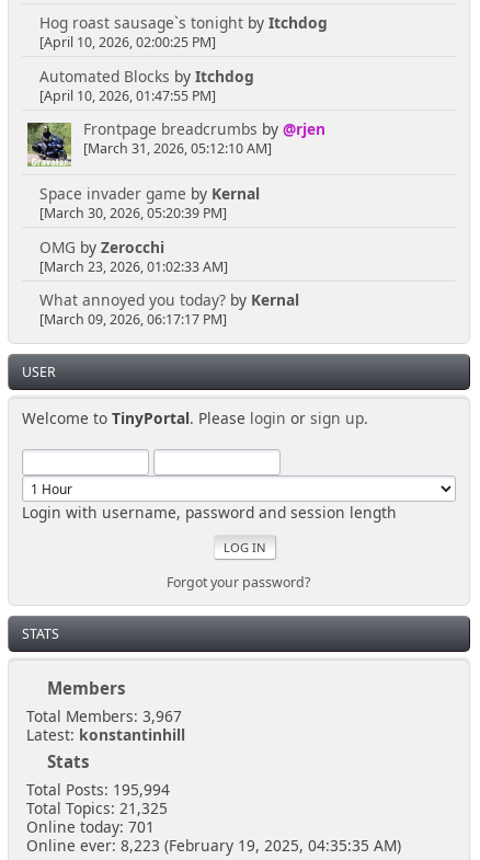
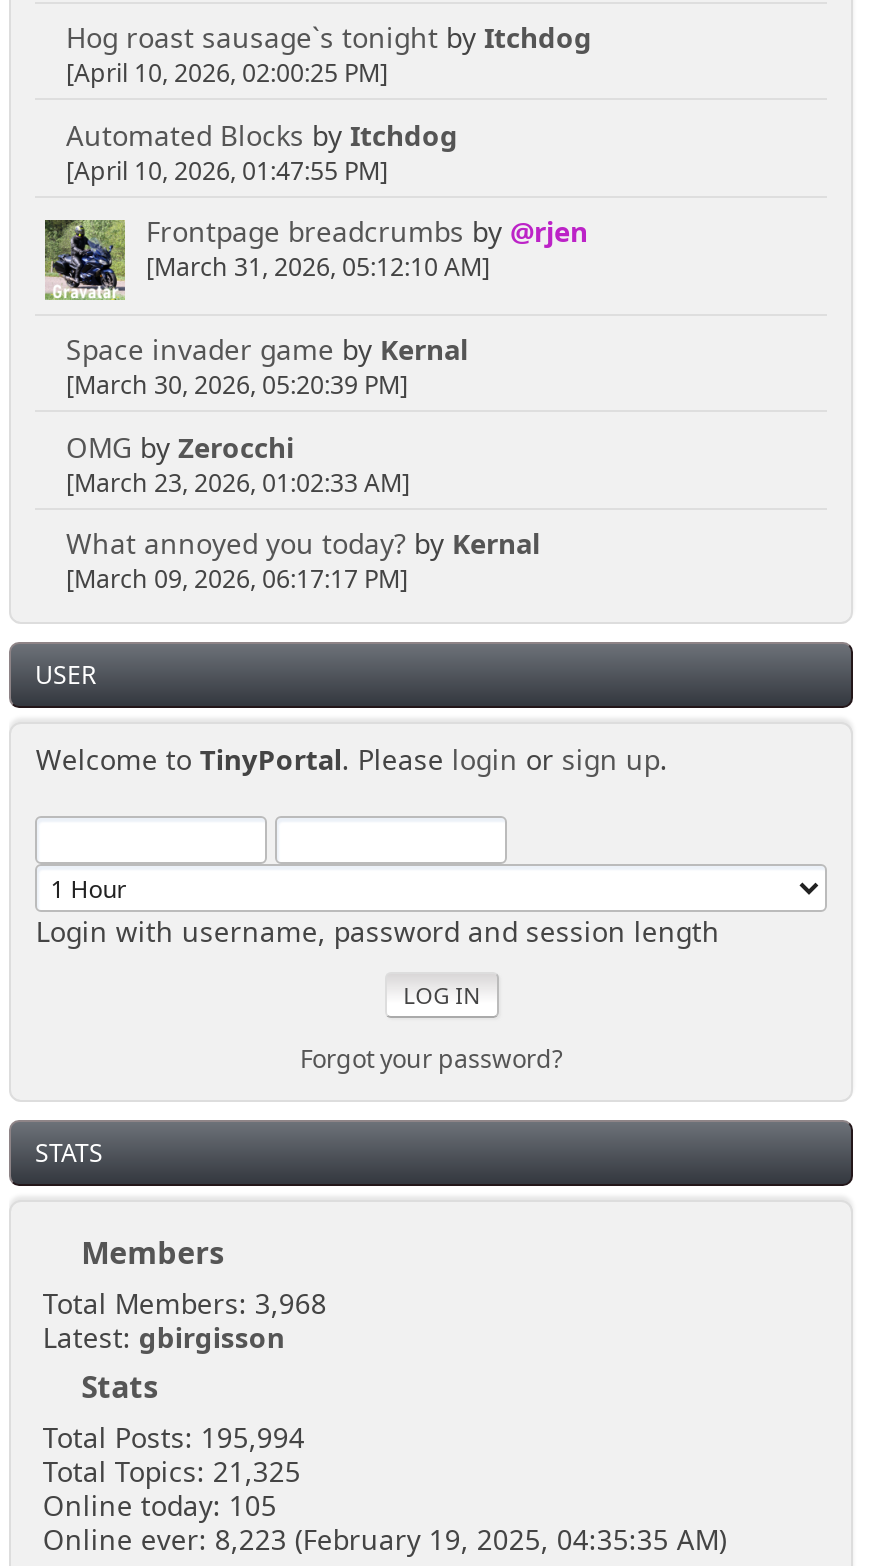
[26,705,182,726] Total Members: 3,967 -> [43,1284,327,1322] Total Members: 3,968
[26,724,185,745] Latest: konstantinhill -> [43,1318,285,1356] Latest: gbirgisson
[26,817,154,838] Online today: 701 -> [43,1487,277,1525] Online today: 105

